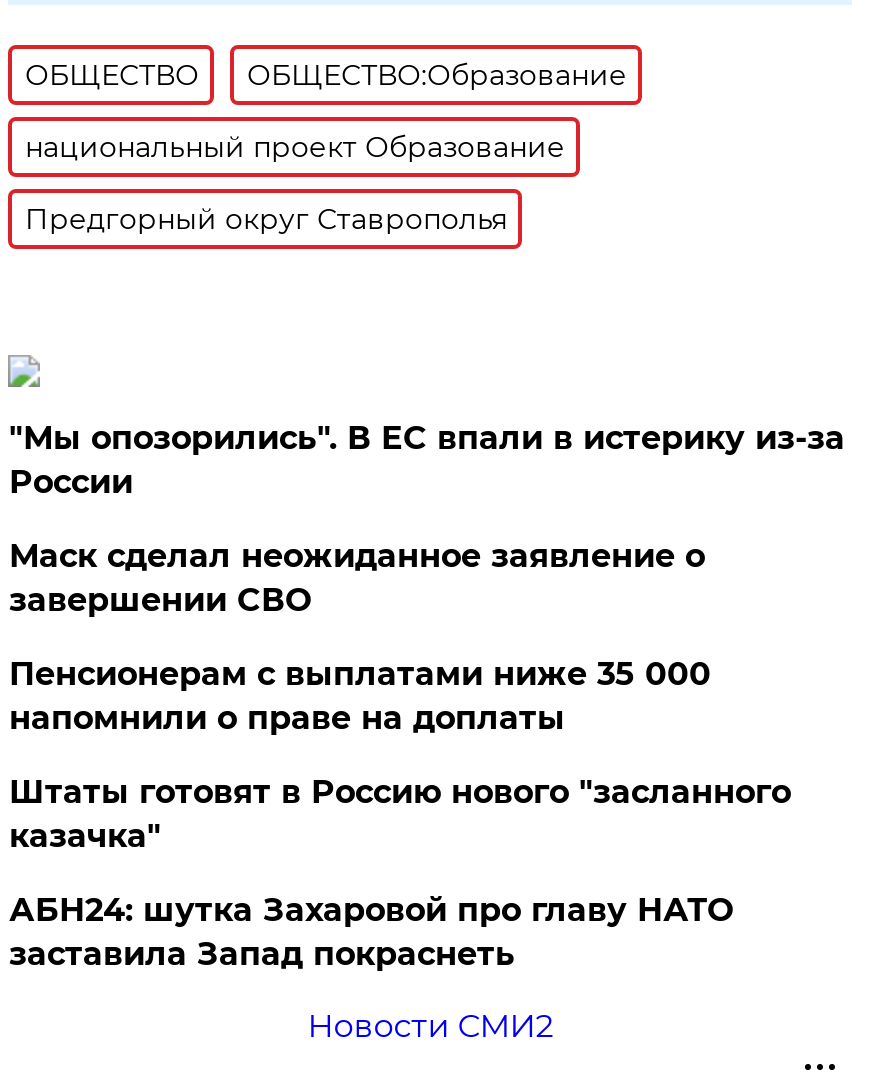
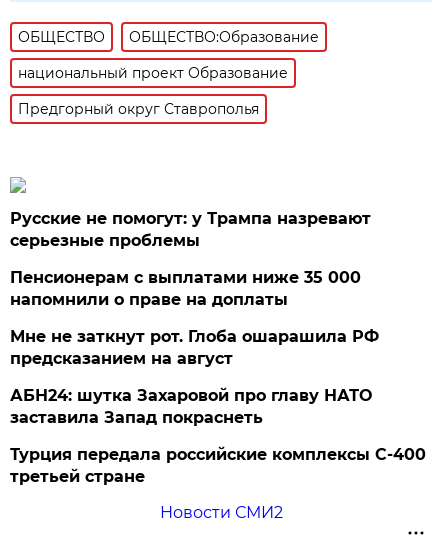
[9,419,845,619] "Мы опозорились". В ЕС впали в истерику из-за | России | Маск сделал неожиданное заявление о | завершении СВО -> [10,209,371,250] Русские не помогут: у Трампа назревают | серьезные проблемы
moved [9,655,711,737] -> [10,268,361,309]: Пенсионерам с выплатами ниже 35 000 | напомнили о праве на доплаты
[9,773,791,855] Штаты готовят в Россию нового "засланного | казачка" -> [10,327,379,368] Мне не заткнут рот. Глоба ошарашила РФ | предсказанием на август
moved [9,891,733,973] -> [10,386,372,427]: АБН24: шутка Захаровой про главу НАТО | заставила Запад покраснеть
none -> [10,445,426,486] Турция передала российские комплексы С-400 | третьей стране

